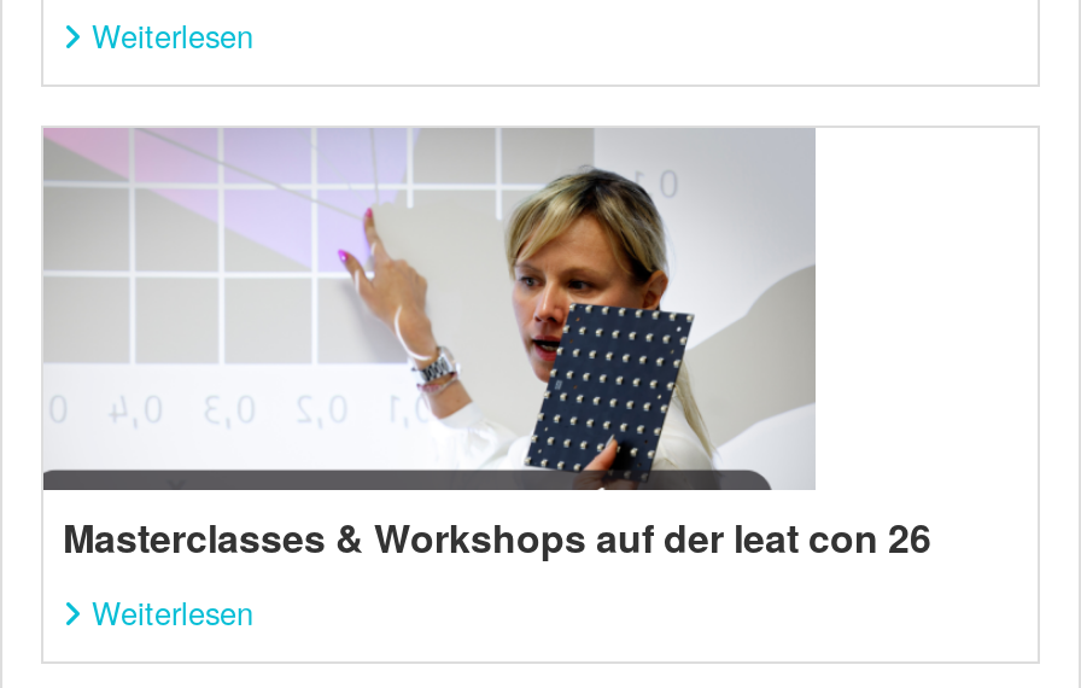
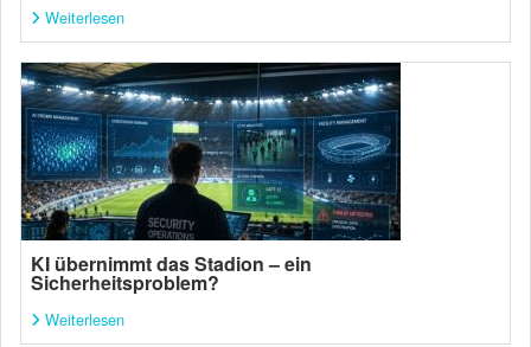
[43,128,931,564] [image] | Masterclasses & Workshops auf der leat con 26 -> [20,62,402,296] [image] | KI übernimmt das Stadion – ein | Sicherheitsproblem?

